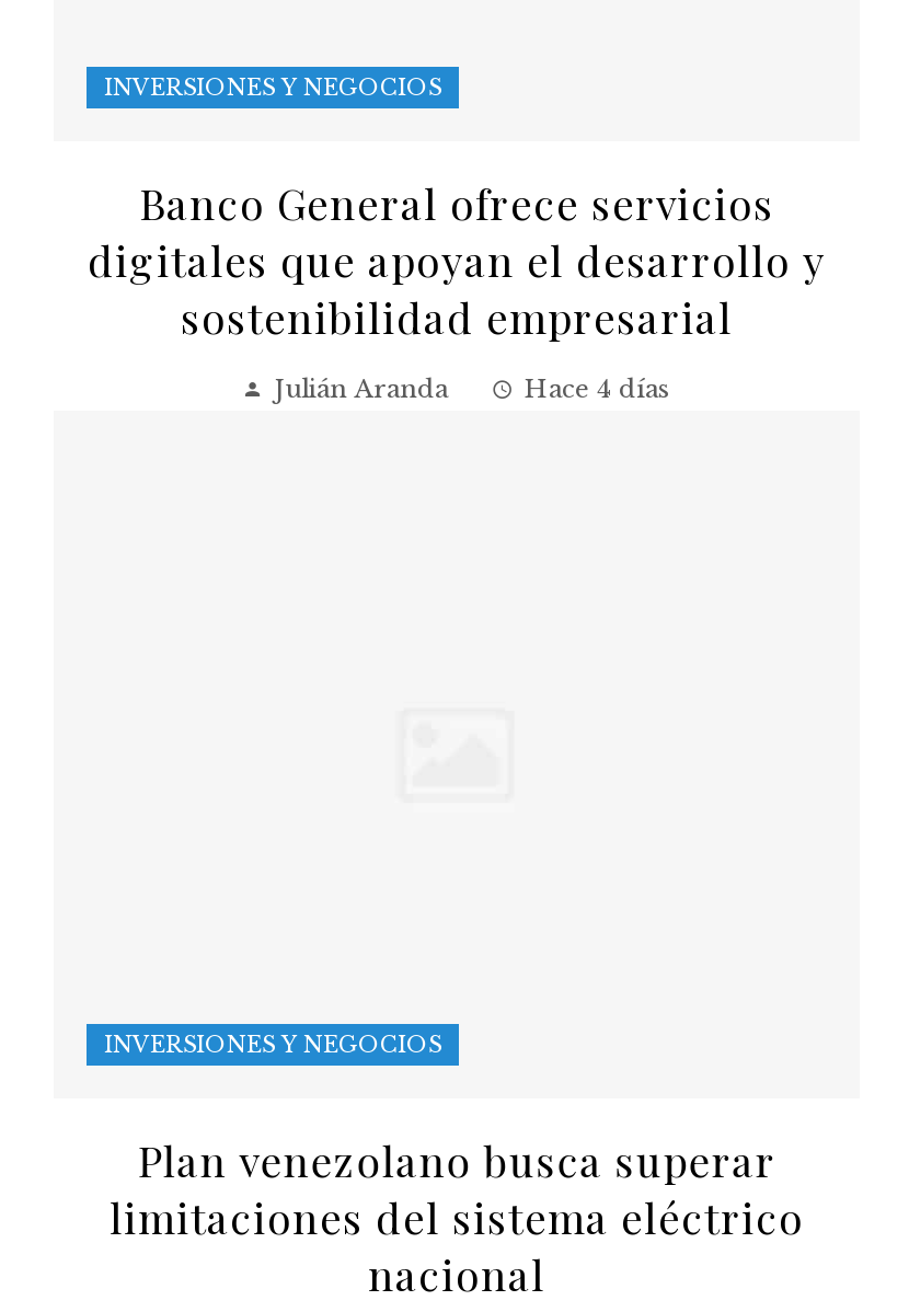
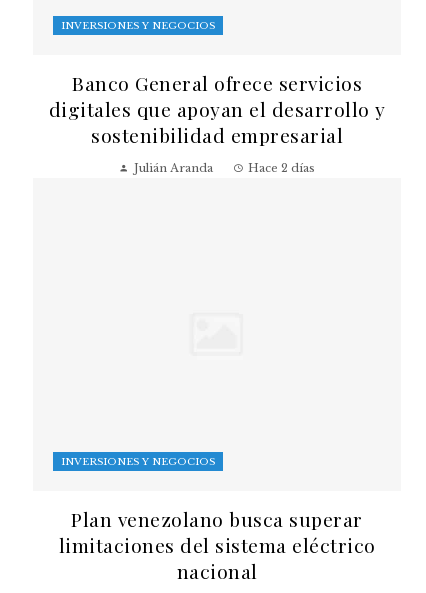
[525,375,671,405] Hace 4 días -> [248,161,315,175] Hace 2 días

